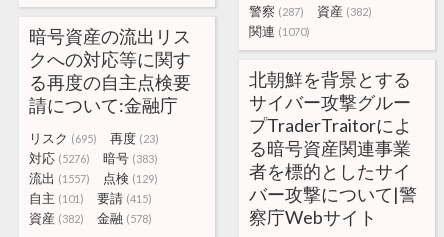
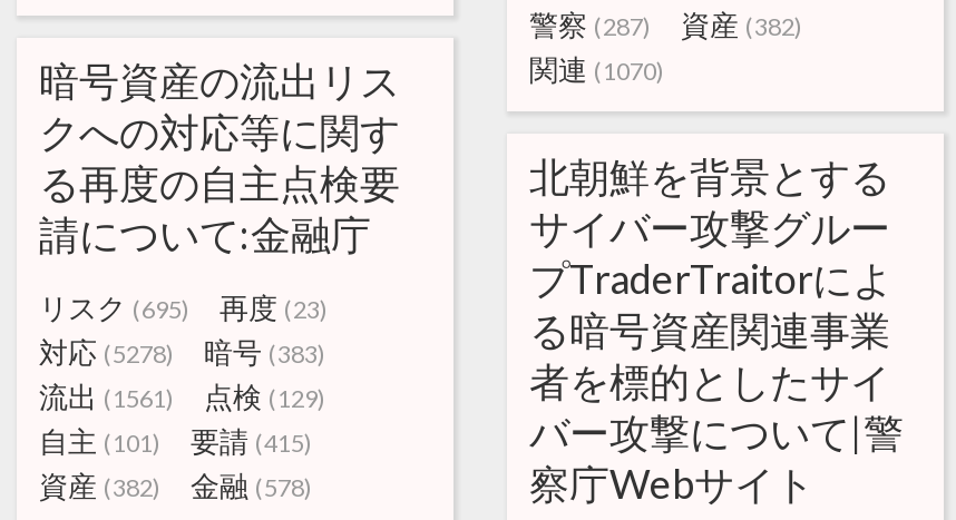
[29,150,158,166] 対応 (5276) 暗号 (383) -> [39,334,326,370] 対応 (5278) 暗号 (383)
[29,170,158,186] 流出 (1557) 点検 (129) -> [39,379,326,414] 流出 (1561) 点検 (129)

